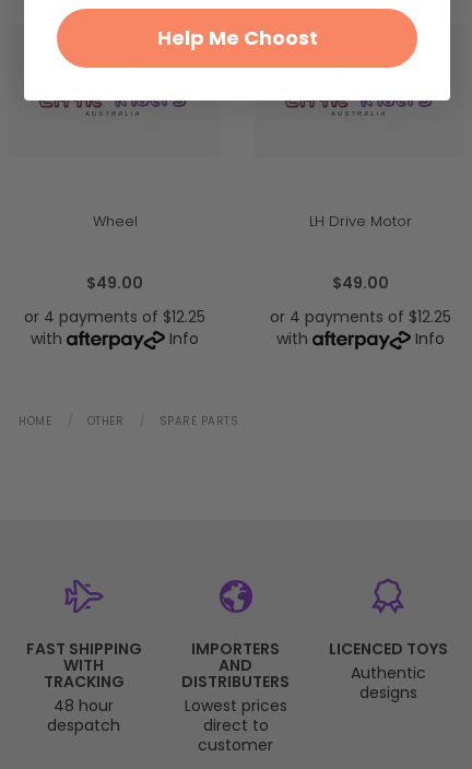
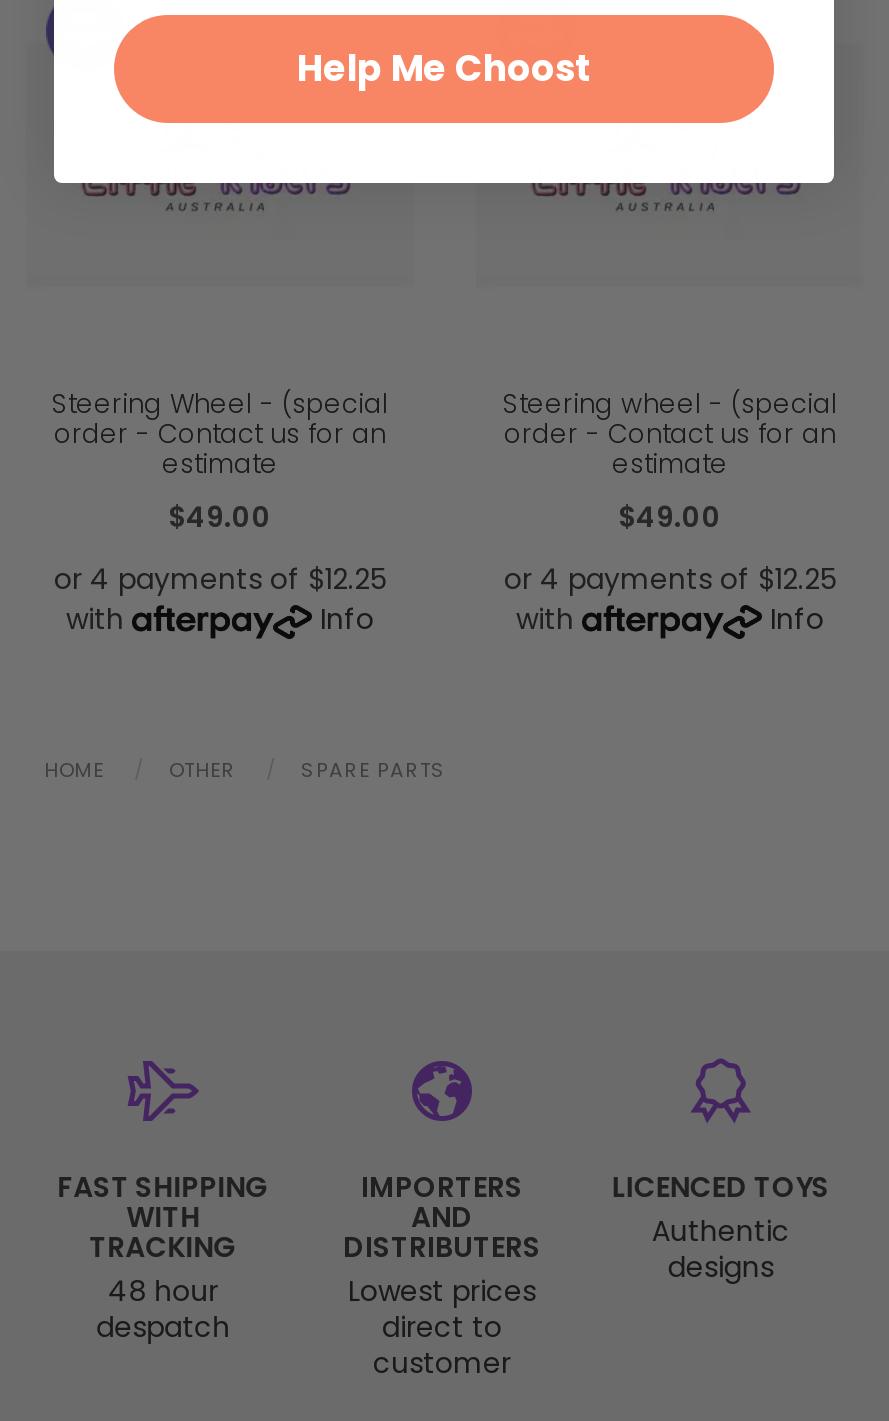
[92,211,137,232] Wheel -> [52,386,388,484] Steering Wheel - (special | order - Contact us for an | estimate
[309,211,412,232] LH Drive Motor -> [503,386,837,484] Steering wheel - (special | order - Contact us for an | estimate

